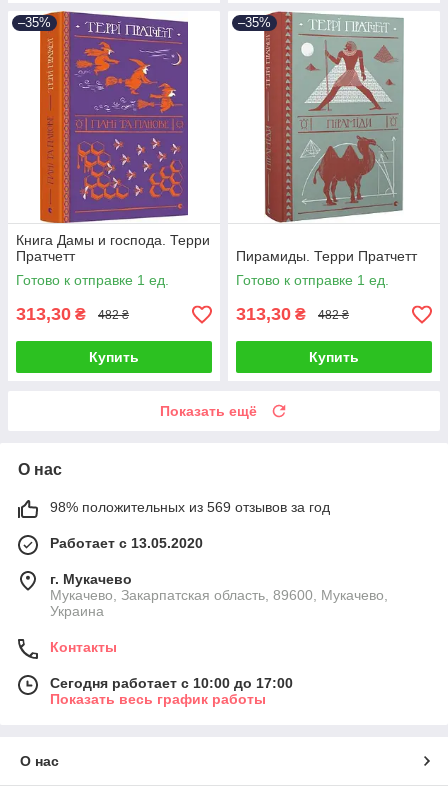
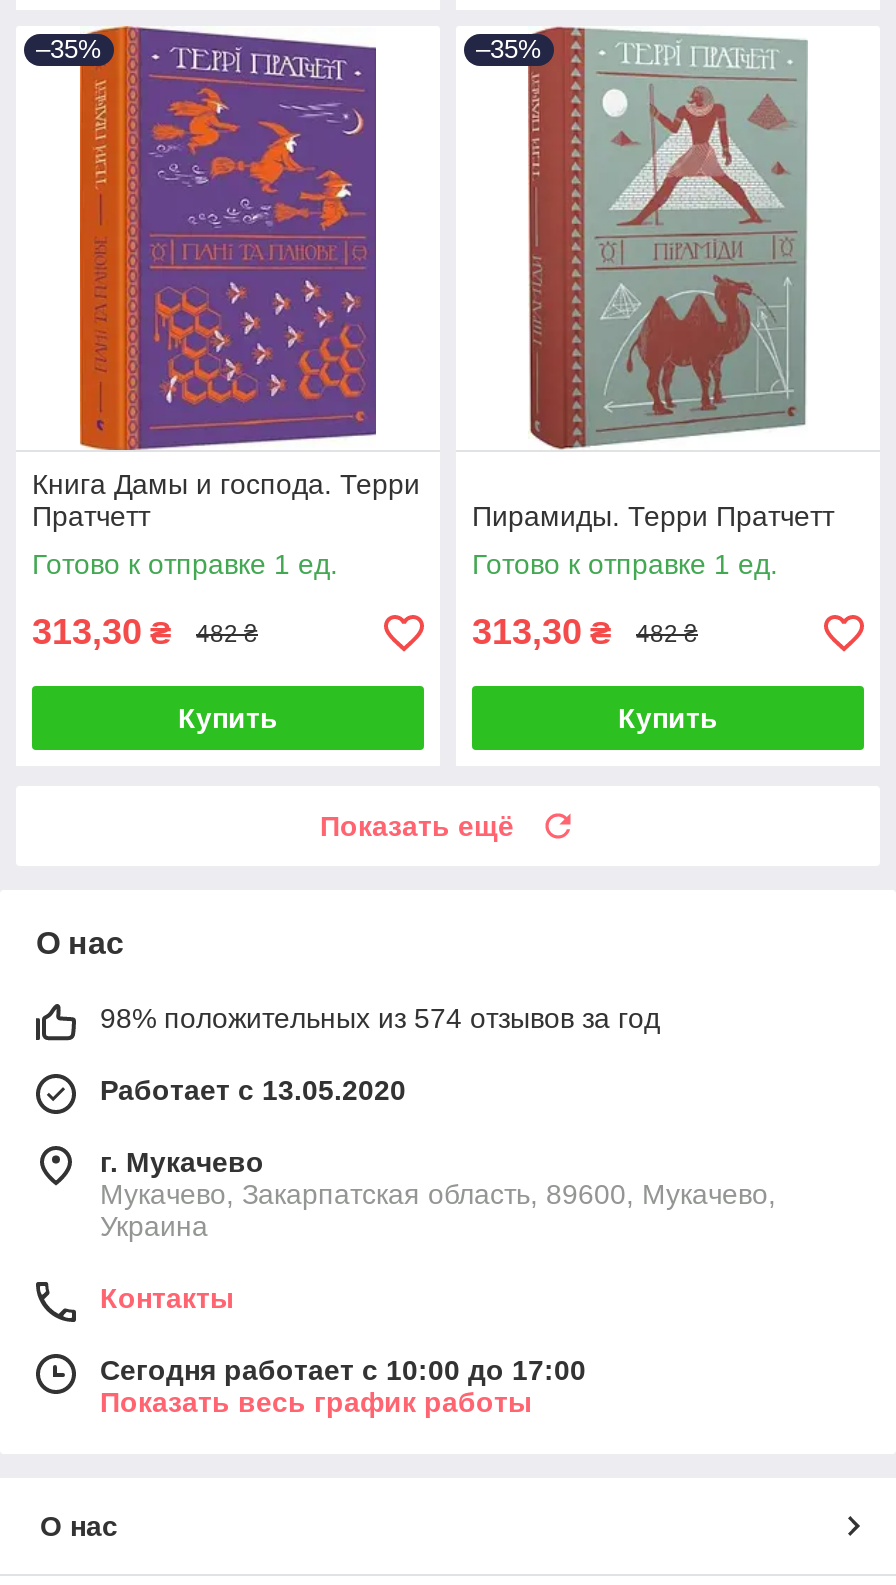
[50,499,330,515] 98% положительных из 569 отзывов за год -> [100,1003,660,1035] 98% положительных из 574 отзывов за год

